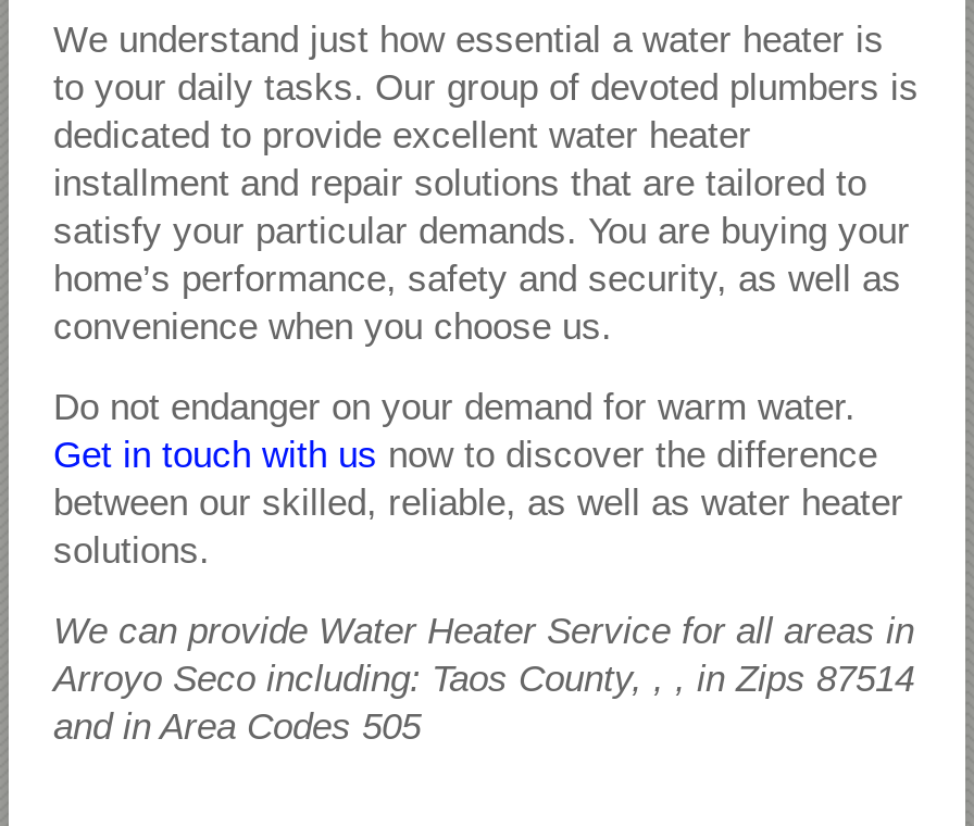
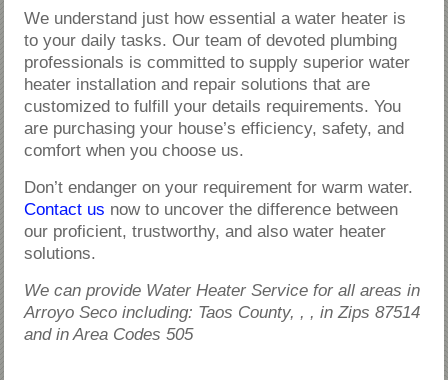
[53,67,919,347] to your daily tasks. Our group of devoted plumbers is | dedicated to provide excellent water heater | installment and repair solutions that are tailored to | satisfy your particular demands. You are buying your | home’s performance, safety and security, as well as | convenience when you choose us. -> [24,31,410,160] to your daily tasks. Our team of devoted plumbing | professionals is committed to supply superior water | heater installation and repair solutions that are | customized to fulfill your details requirements. You | are purchasing your house’s efficiency, safety, and | comfort when you choose us.
[53,386,903,523] Do not endanger on your demand for warm water. | Get in touch with us now to discover the difference | between our skilled, reliable, as well as water heater -> [24,178,413,241] Don’t endanger on your requirement for warm water. | Contact us now to uncover the difference between | our proficient, trustworthy, and also water heater

